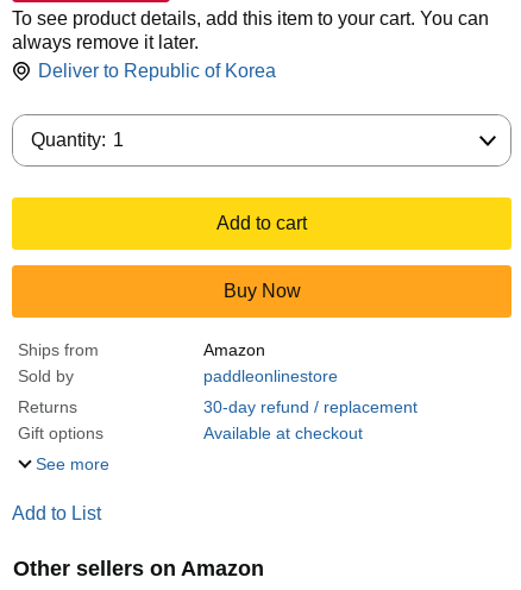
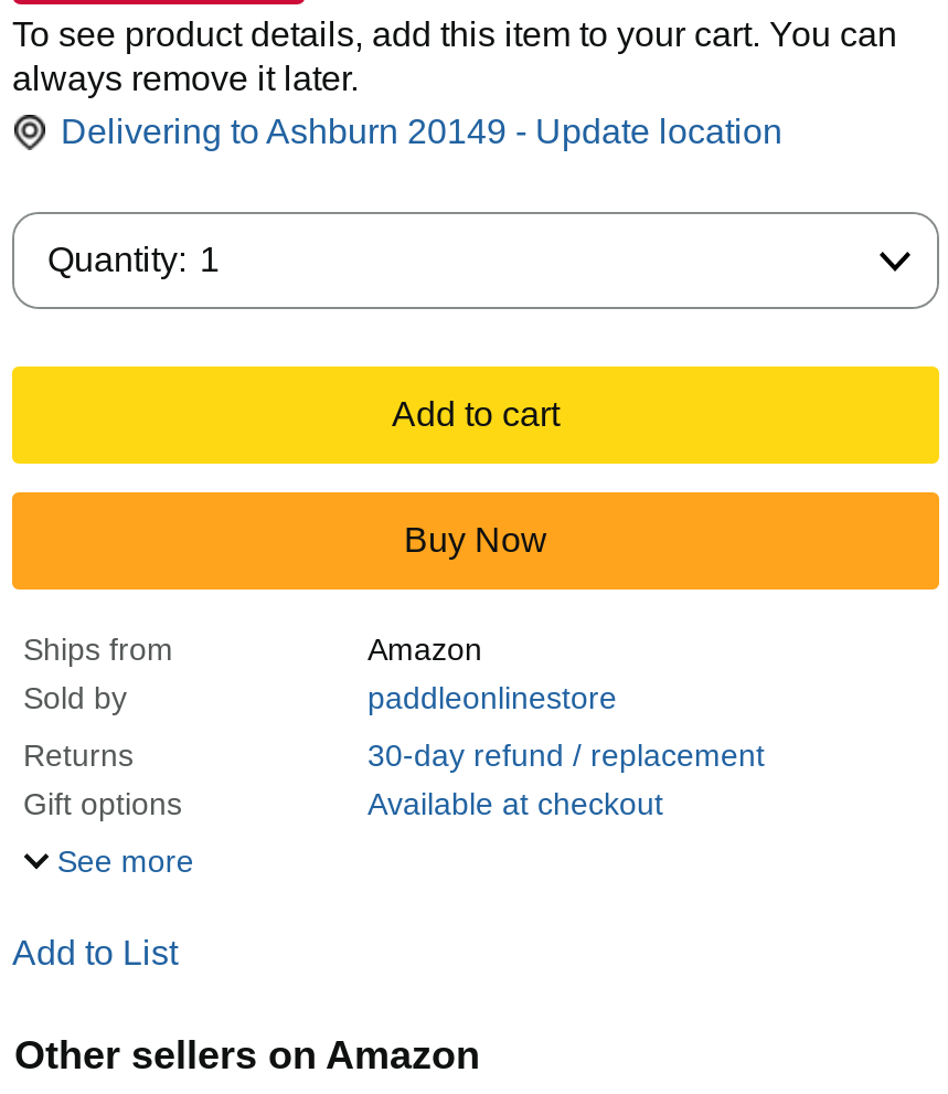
[38,61,276,81] Deliver to Republic of Korea -> [61,113,782,150] Delivering to Ashburn 20149 - Update location

